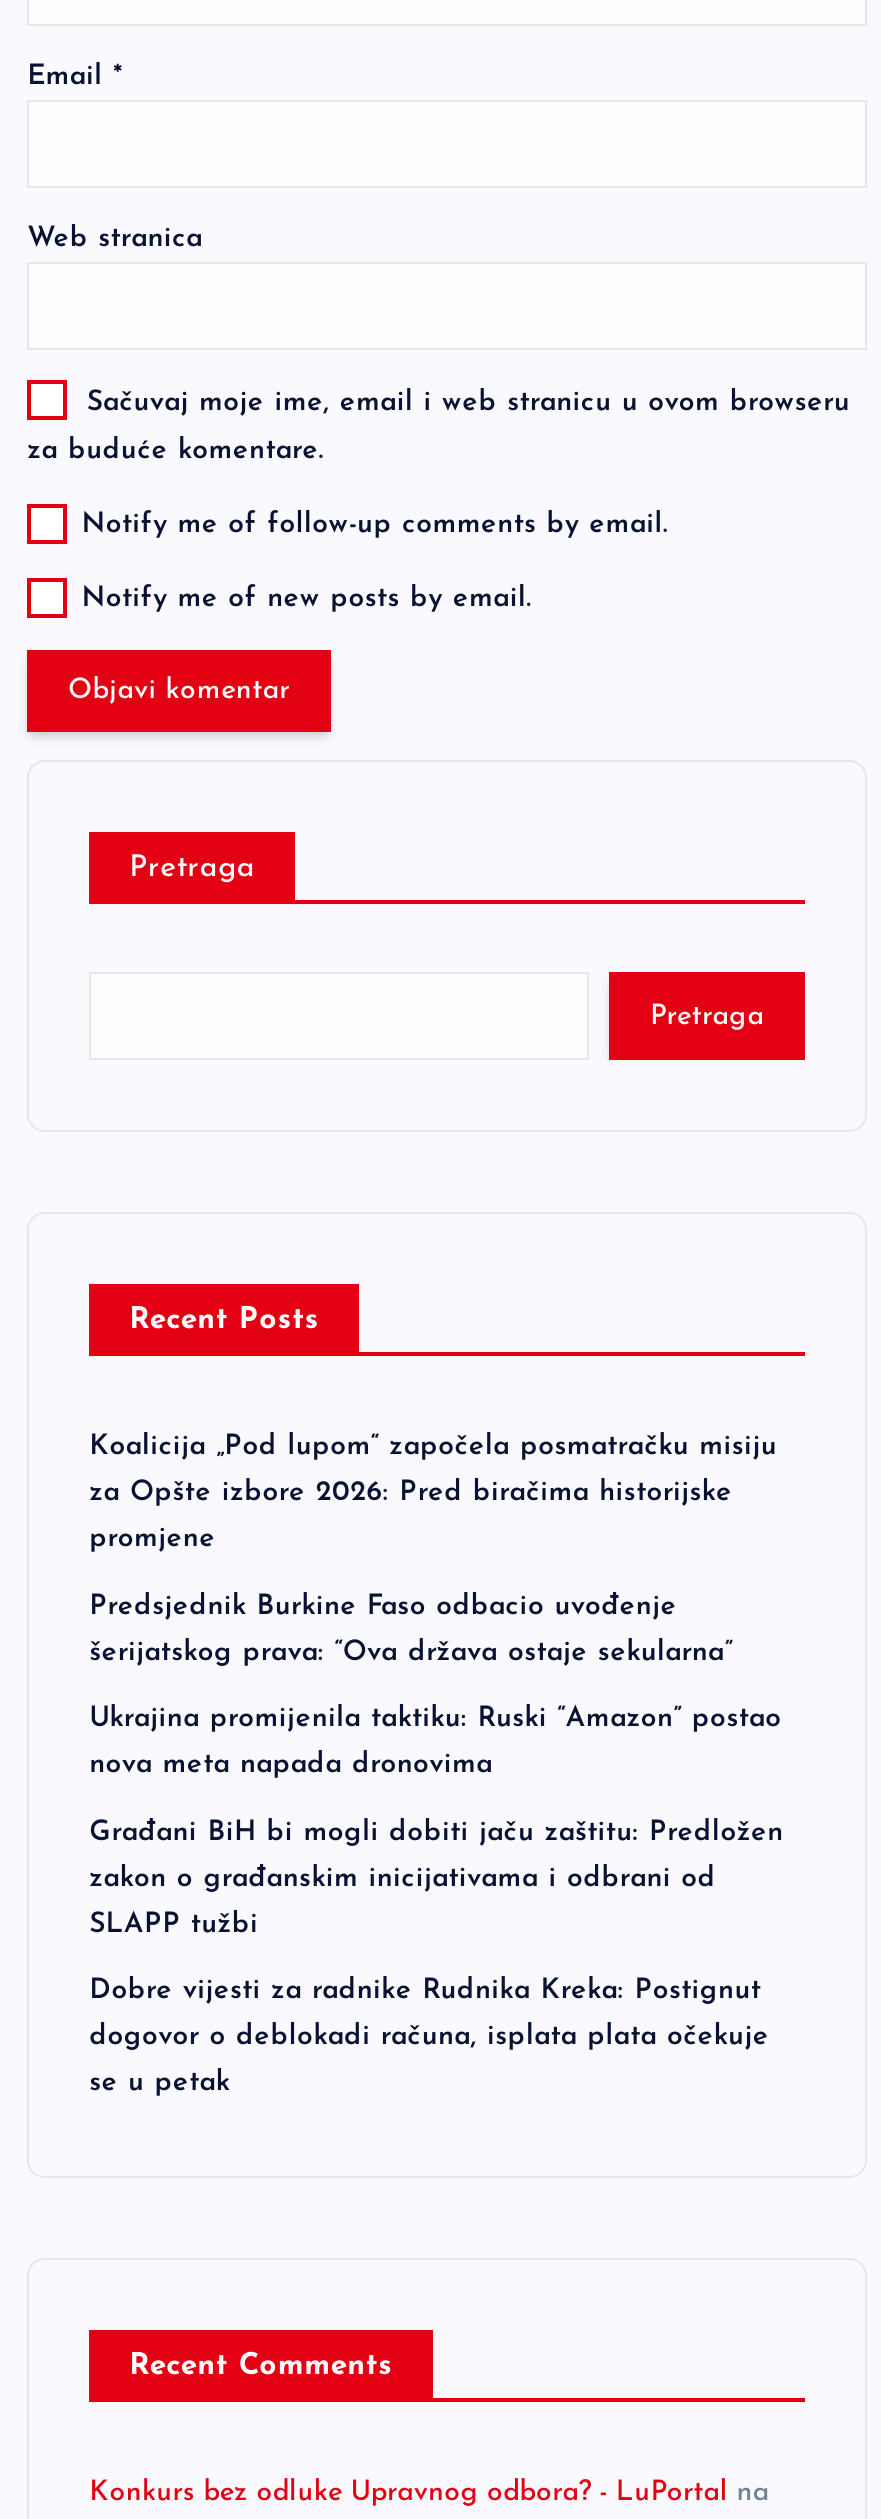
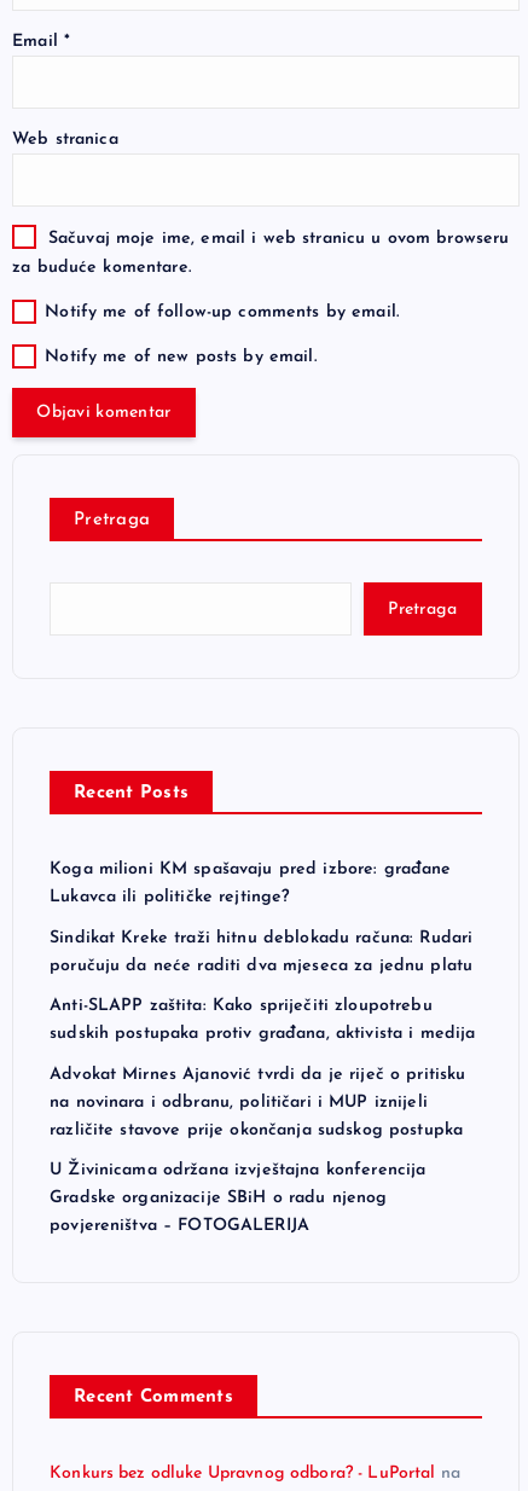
[89,1432,784,2099] Koalicija „Pod lupom“ započela posmatračku misiju | za Opšte izbore 2026: Pred biračima historijske | promjene | Predsjednik Burkine Faso odbacio uvođenje | šerijatskog prava: “Ova država ostaje sekularna” | Ukrajina promijenila taktiku: Ruski “Amazon” postao | nova meta napada dronovima | Građani BiH bi mogli dobiti jaču zaštitu: Predložen | zakon o građanskim inicijativama i odbrani od | SLAPP tužbi | Dobre vijesti za radnike Rudnika Kreka: Postignut | dogovor o deblokadi računa, isplata plata očekuje | se u petak -> [50,860,475,1235] Koga milioni KM spašavaju pred izbore: građane | Lukavca ili političke rejtinge? | Sindikat Kreke traži hitnu deblokadu računa: Rudari | poručuju da neće raditi dva mjeseca za jednu platu | Anti-SLAPP zaštita: Kako spriječiti zloupotrebu | sudskih postupaka protiv građana, aktivista i medija | Advokat Mirnes Ajanović tvrdi da je riječ o pritisku | na novinara i odbranu, političari i MUP iznijeli | različite stavove prije okončanja sudskog postupka | U Živinicama održana izvještajna konferencija | Gradske organizacije SBiH o radu njenog | povjereništva – FOTOGALERIJA

